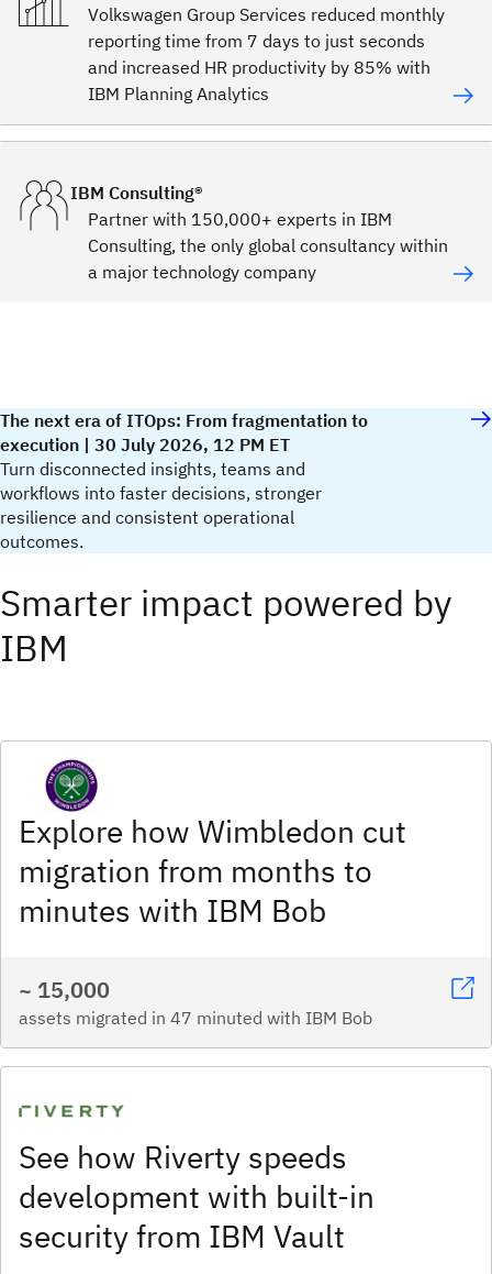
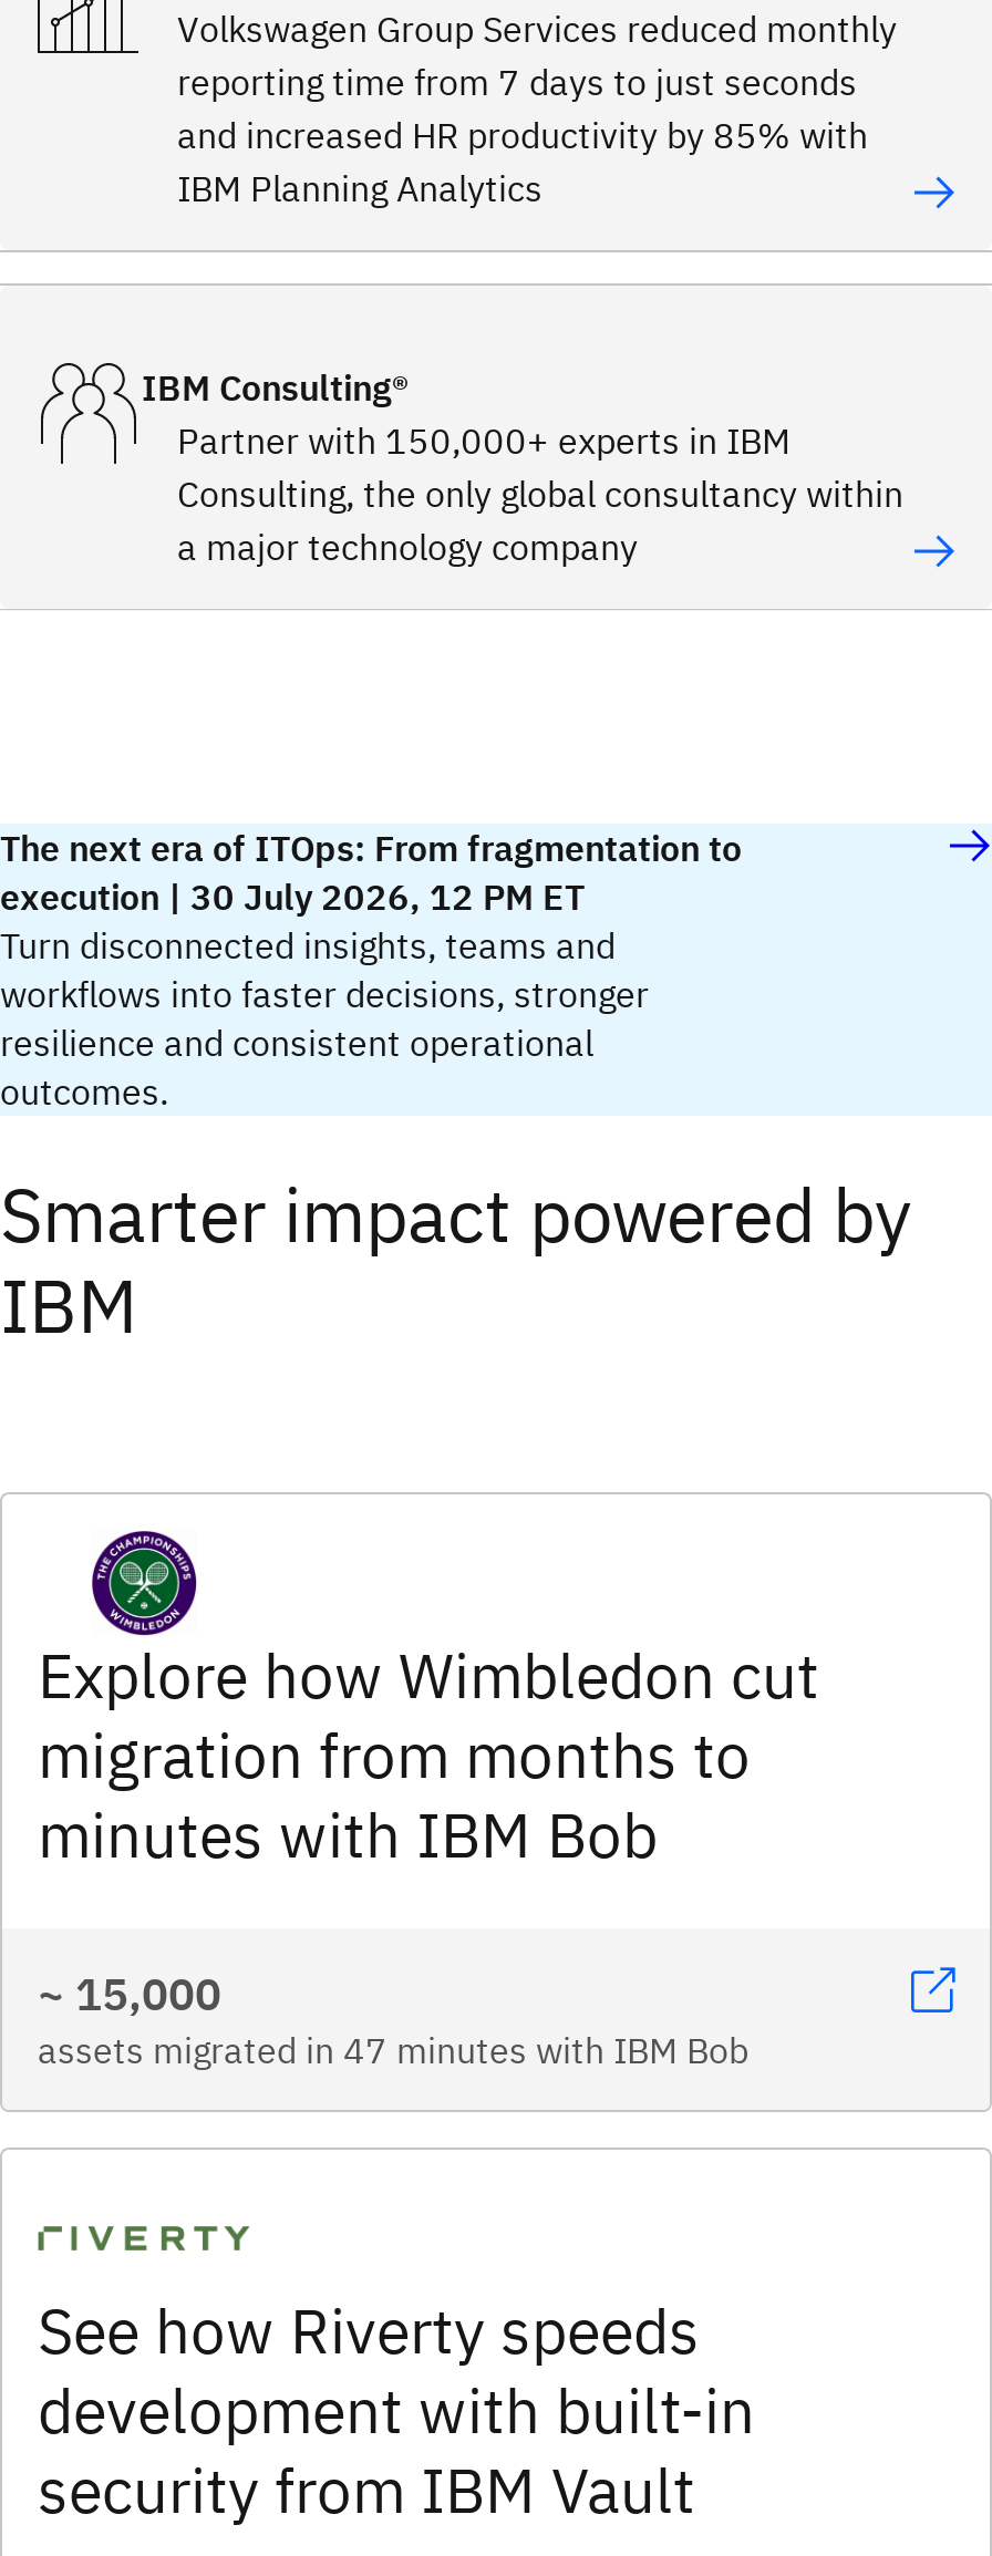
[19,1006,372,1028] assets migrated in 47 minuted with IBM Bob -> [38,2027,748,2071] assets migrated in 47 minutes with IBM Bob

